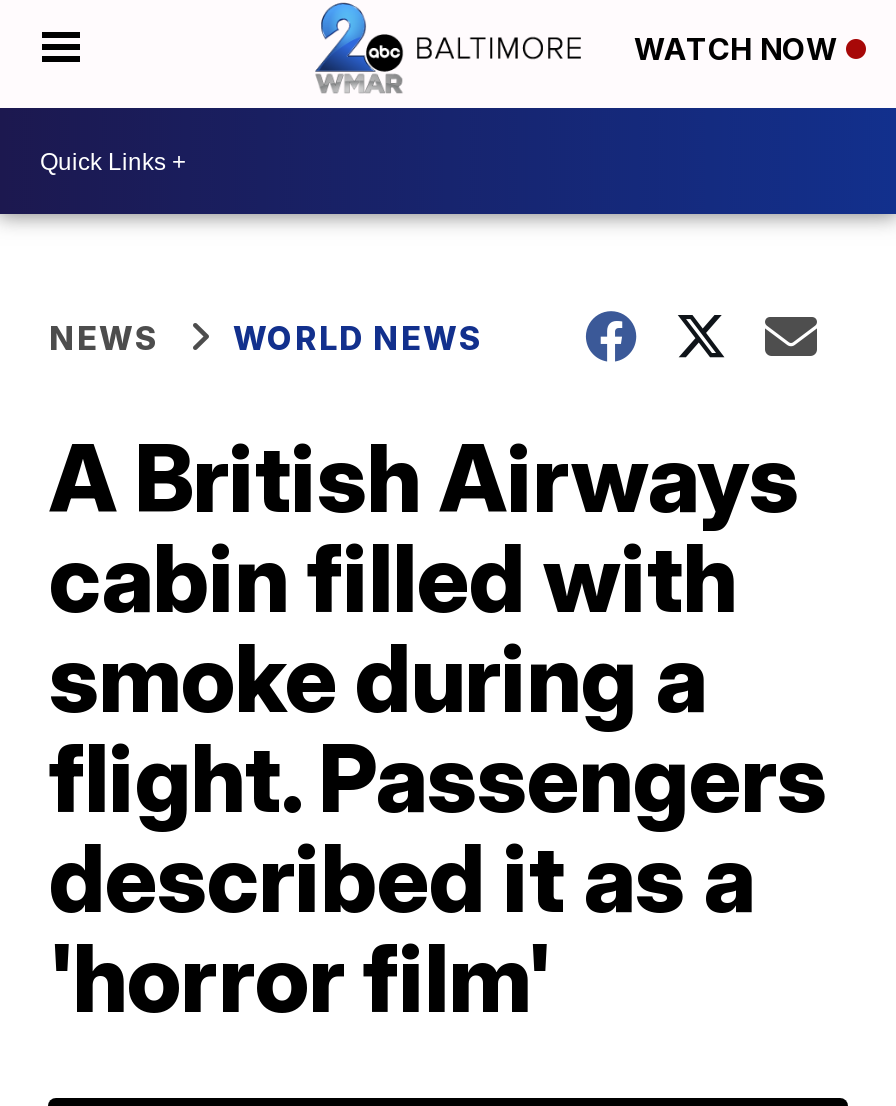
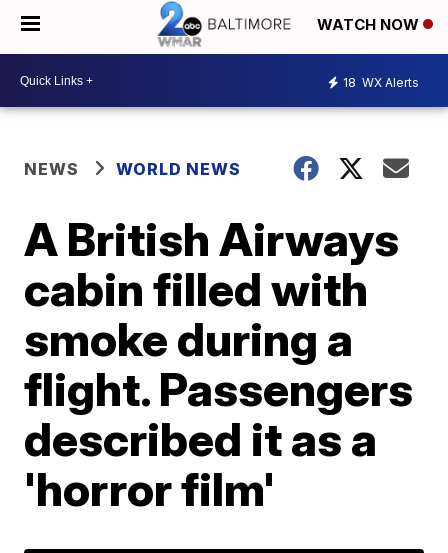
none -> [343,74,419,89] 18 WX Alerts

